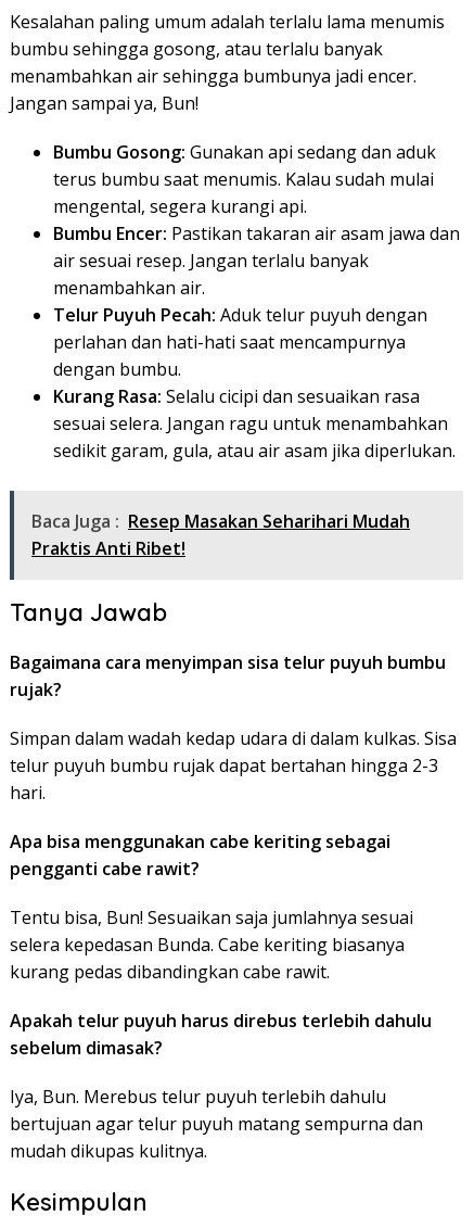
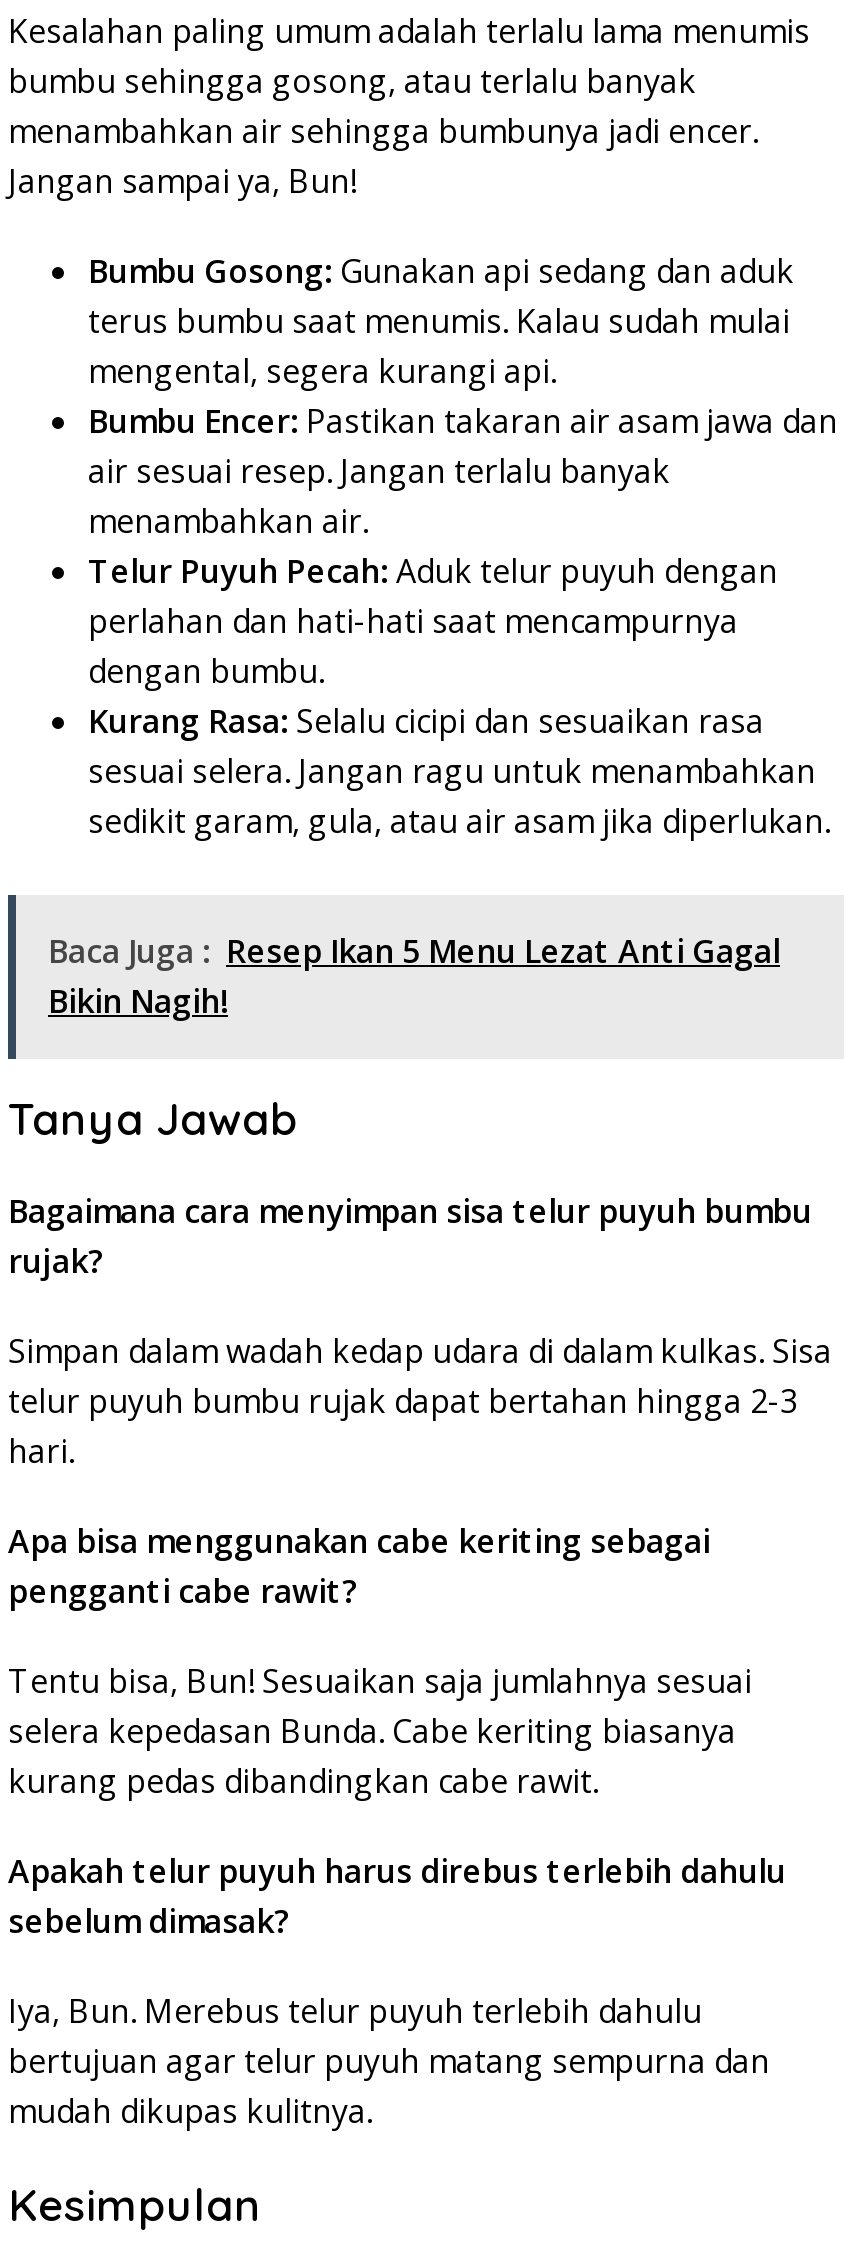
[31,509,410,560] Baca Juga : Resep Masakan Seharihari Mudah | Praktis Anti Ribet! -> [48,929,780,1023] Baca Juga : Resep Ikan 5 Menu Lezat Anti Gagal | Bikin Nagih!

